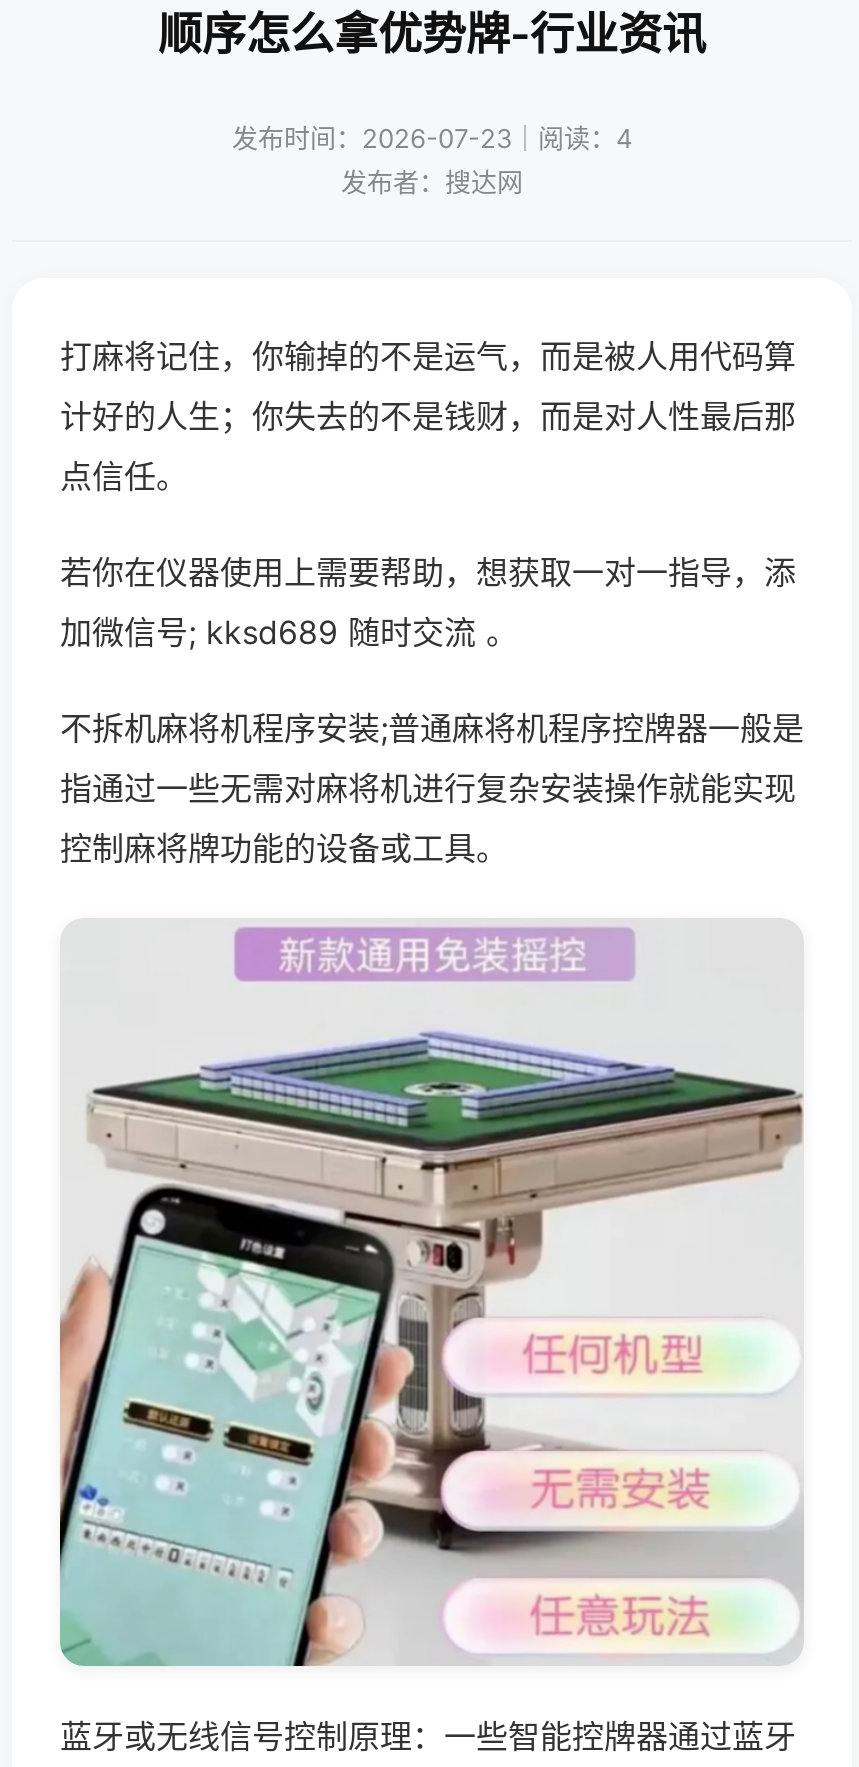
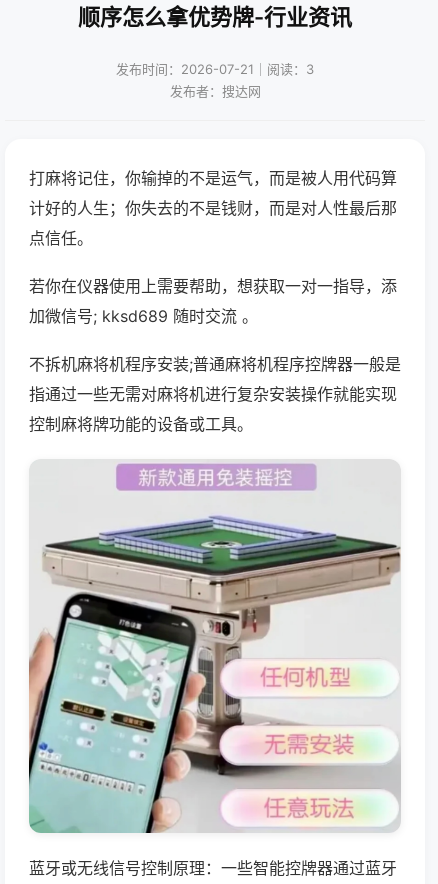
[232,122,632,154] 发布时间：2026-07-23｜阅读：4 -> [116,61,314,77] 发布时间：2026-07-21｜阅读：3

